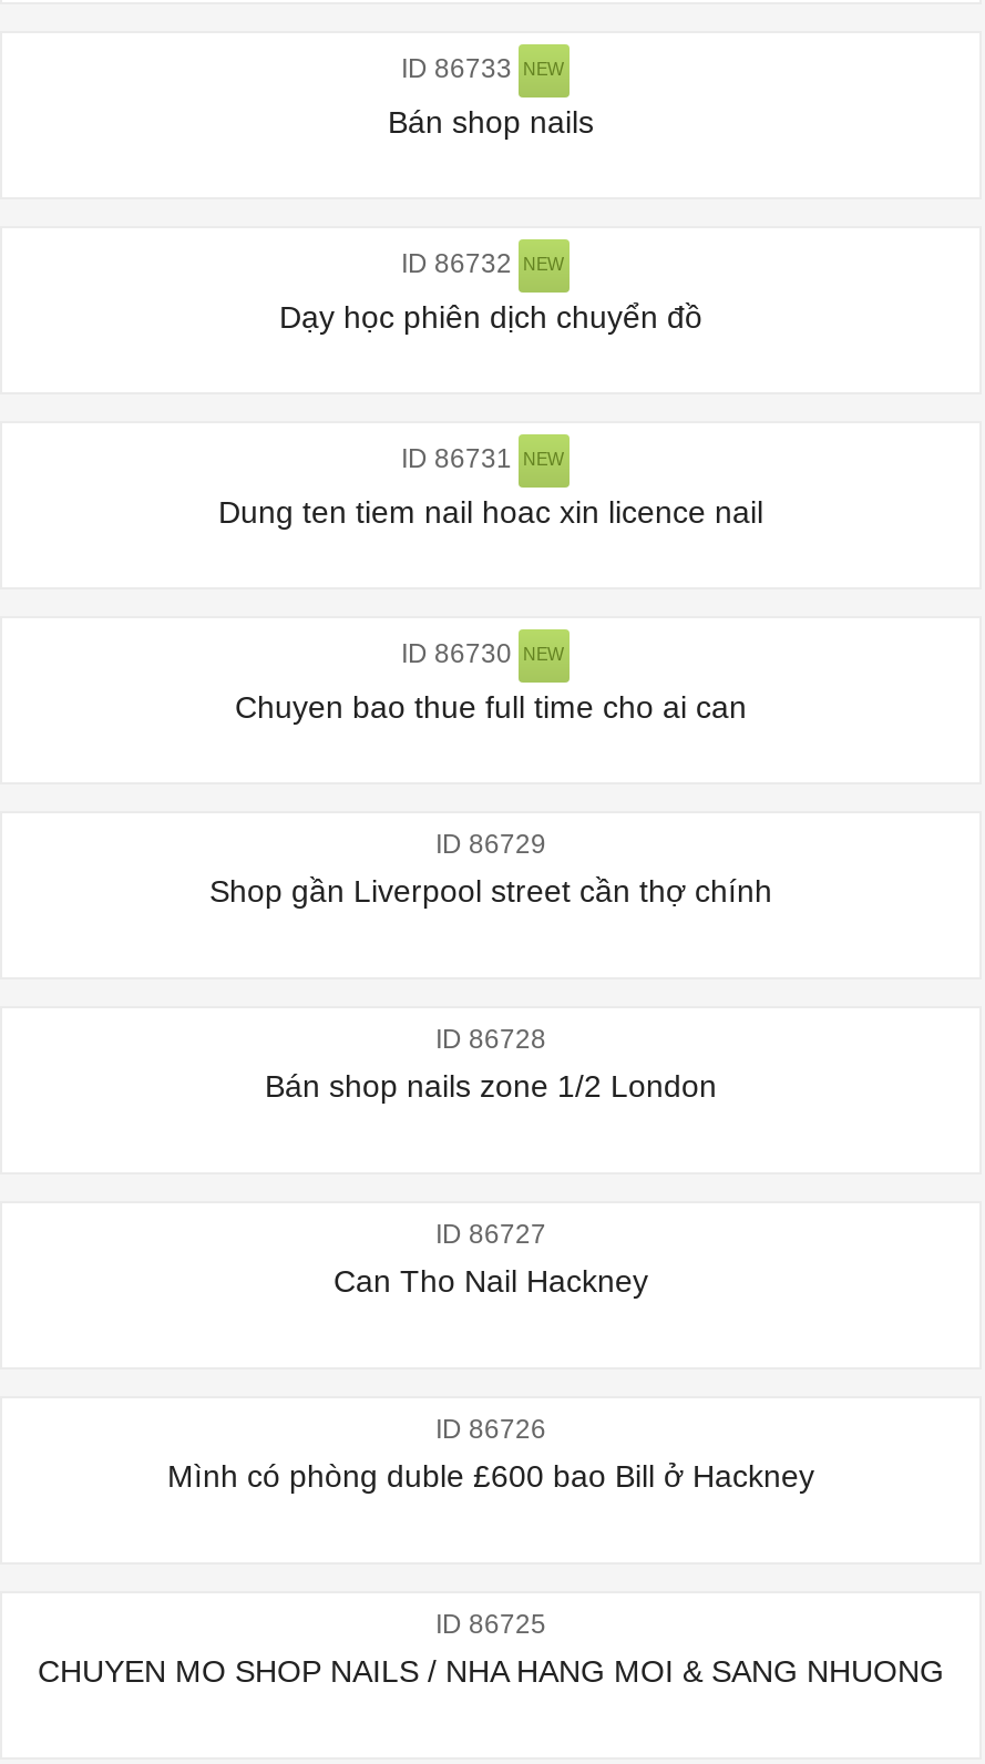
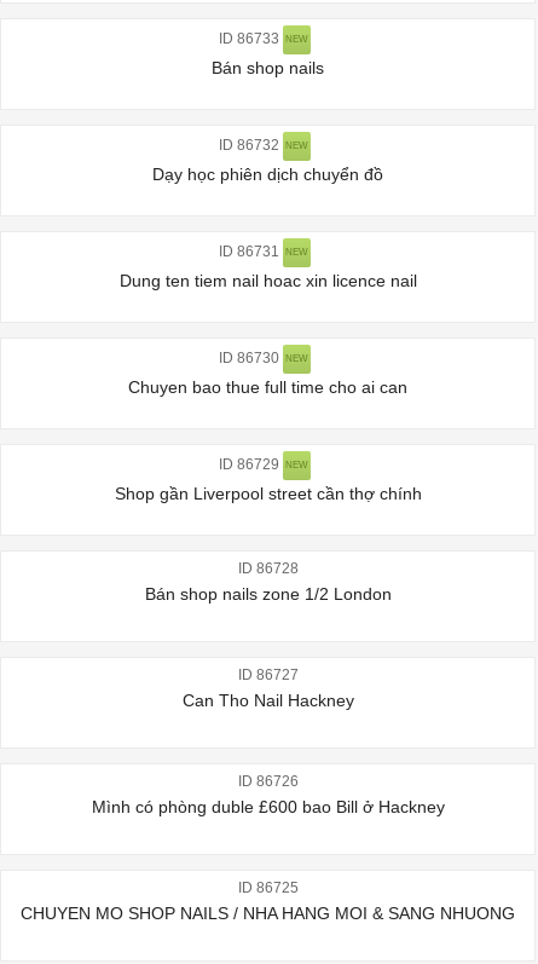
[435,829,546,860] ID 86729 -> [219,456,308,473] ID 86729 NEW

